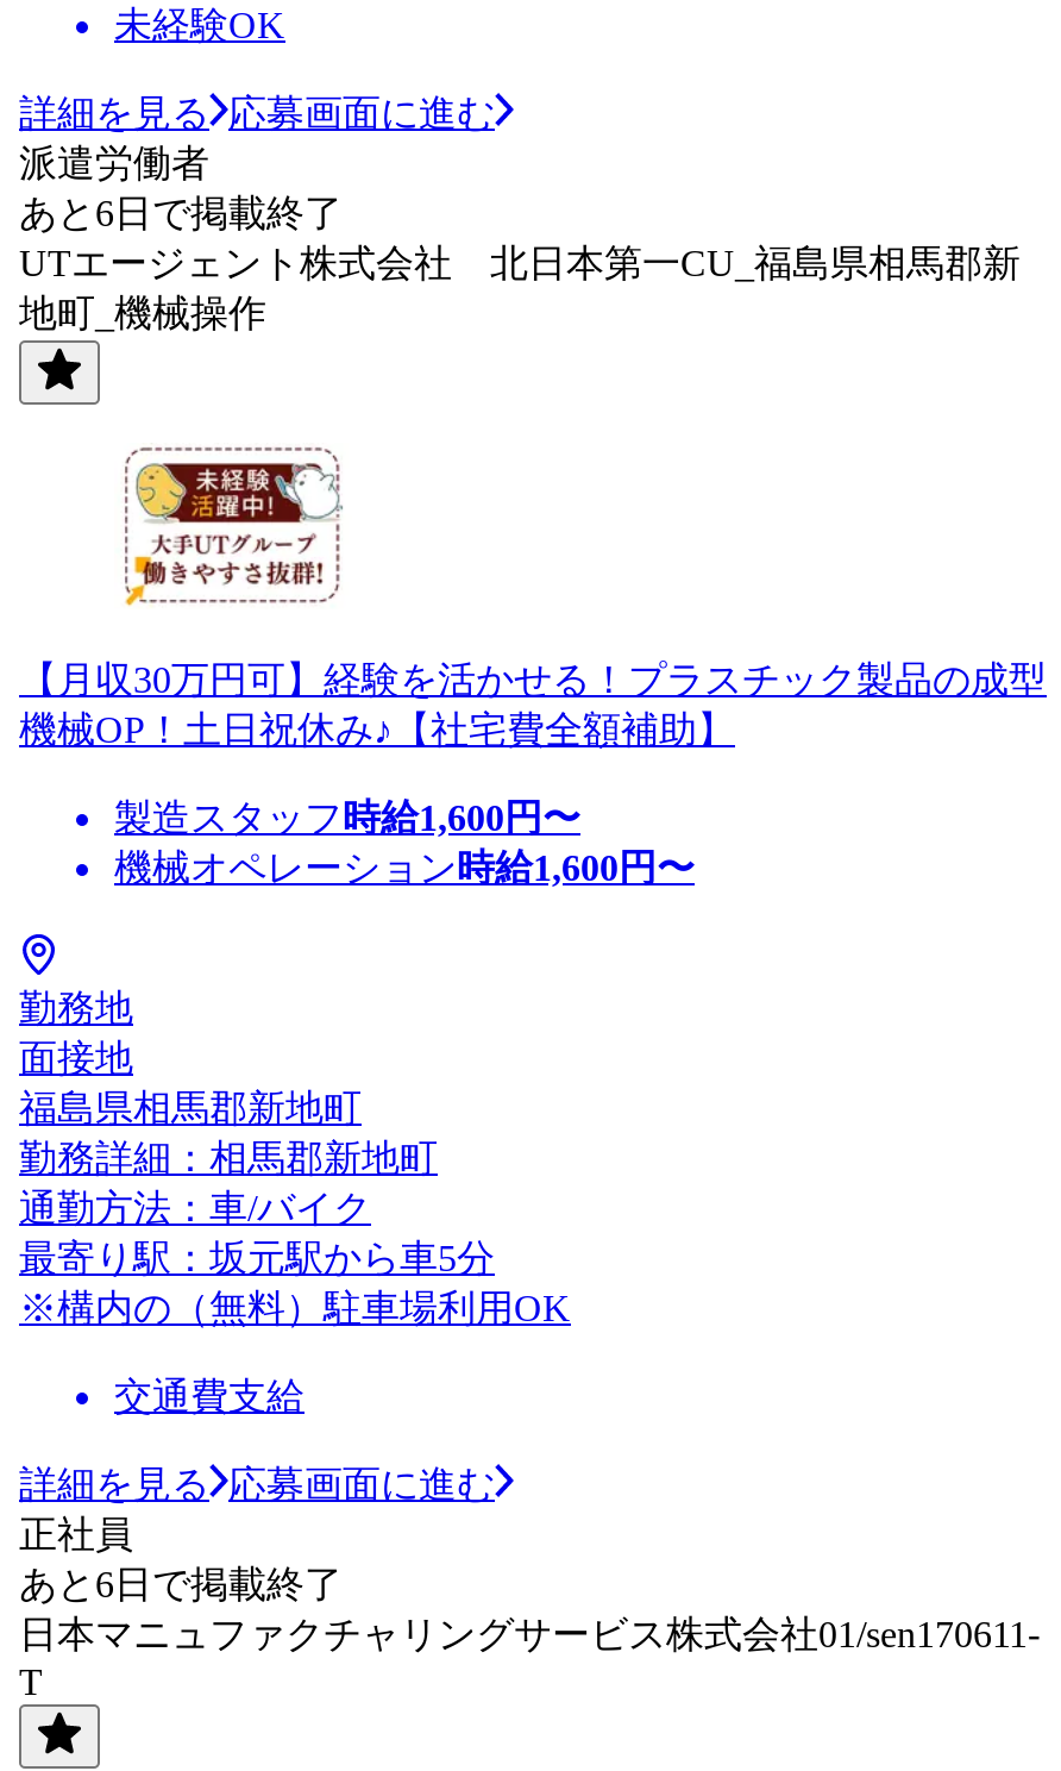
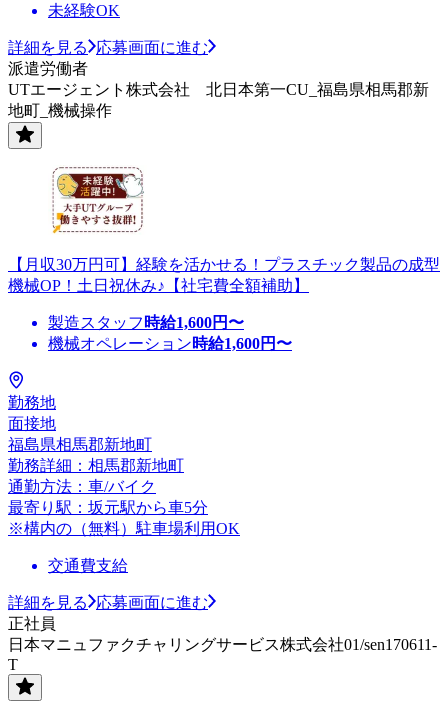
[19,193,343,233] あと6日で掲載終了 -> none
[19,1564,343,1604] あと6日で掲載終了 -> none

